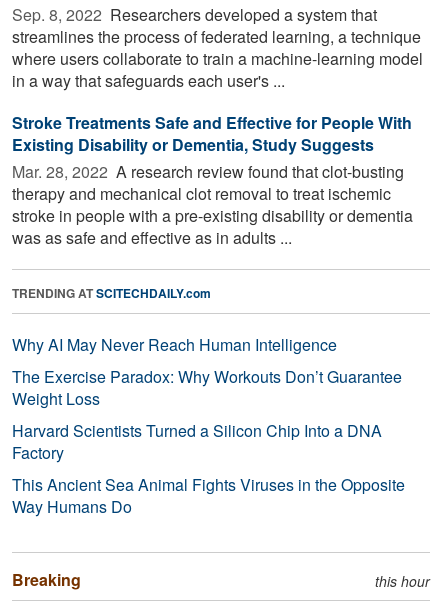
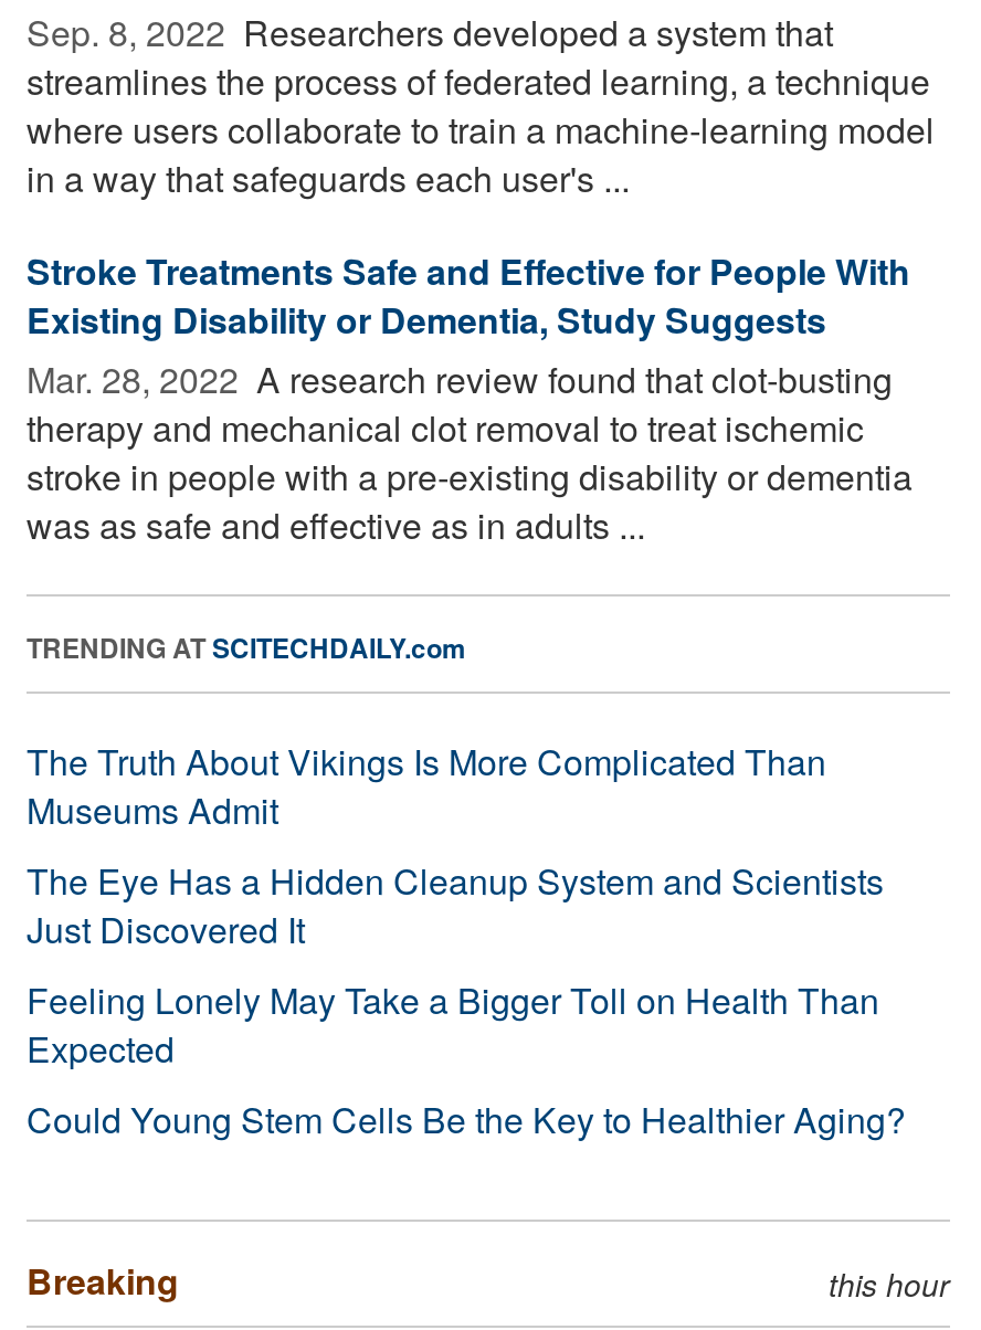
[12,333,405,518] Why AI May Never Reach Human Intelligence | The Exercise Paradox: Why Workouts Don’t Guarantee | Weight Loss | Harvard Scientists Turned a Silicon Chip Into a DNA | Factory | This Ancient Sea Animal Fights Viruses in the Opposite | Way Humans Do -> [27,735,906,1144] The Truth About Vikings Is More Complicated Than | Museums Admit | The Eye Has a Hidden Cleanup System and Scientists | Just Discovered It | Feeling Lonely May Take a Bigger Toll on Health Than | Expected | Could Young Stem Cells Be the Key to Healthier Aging?

